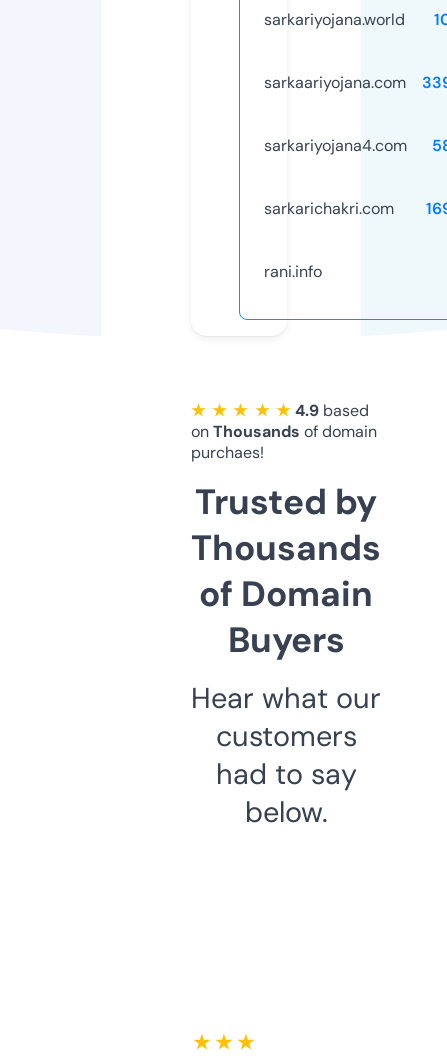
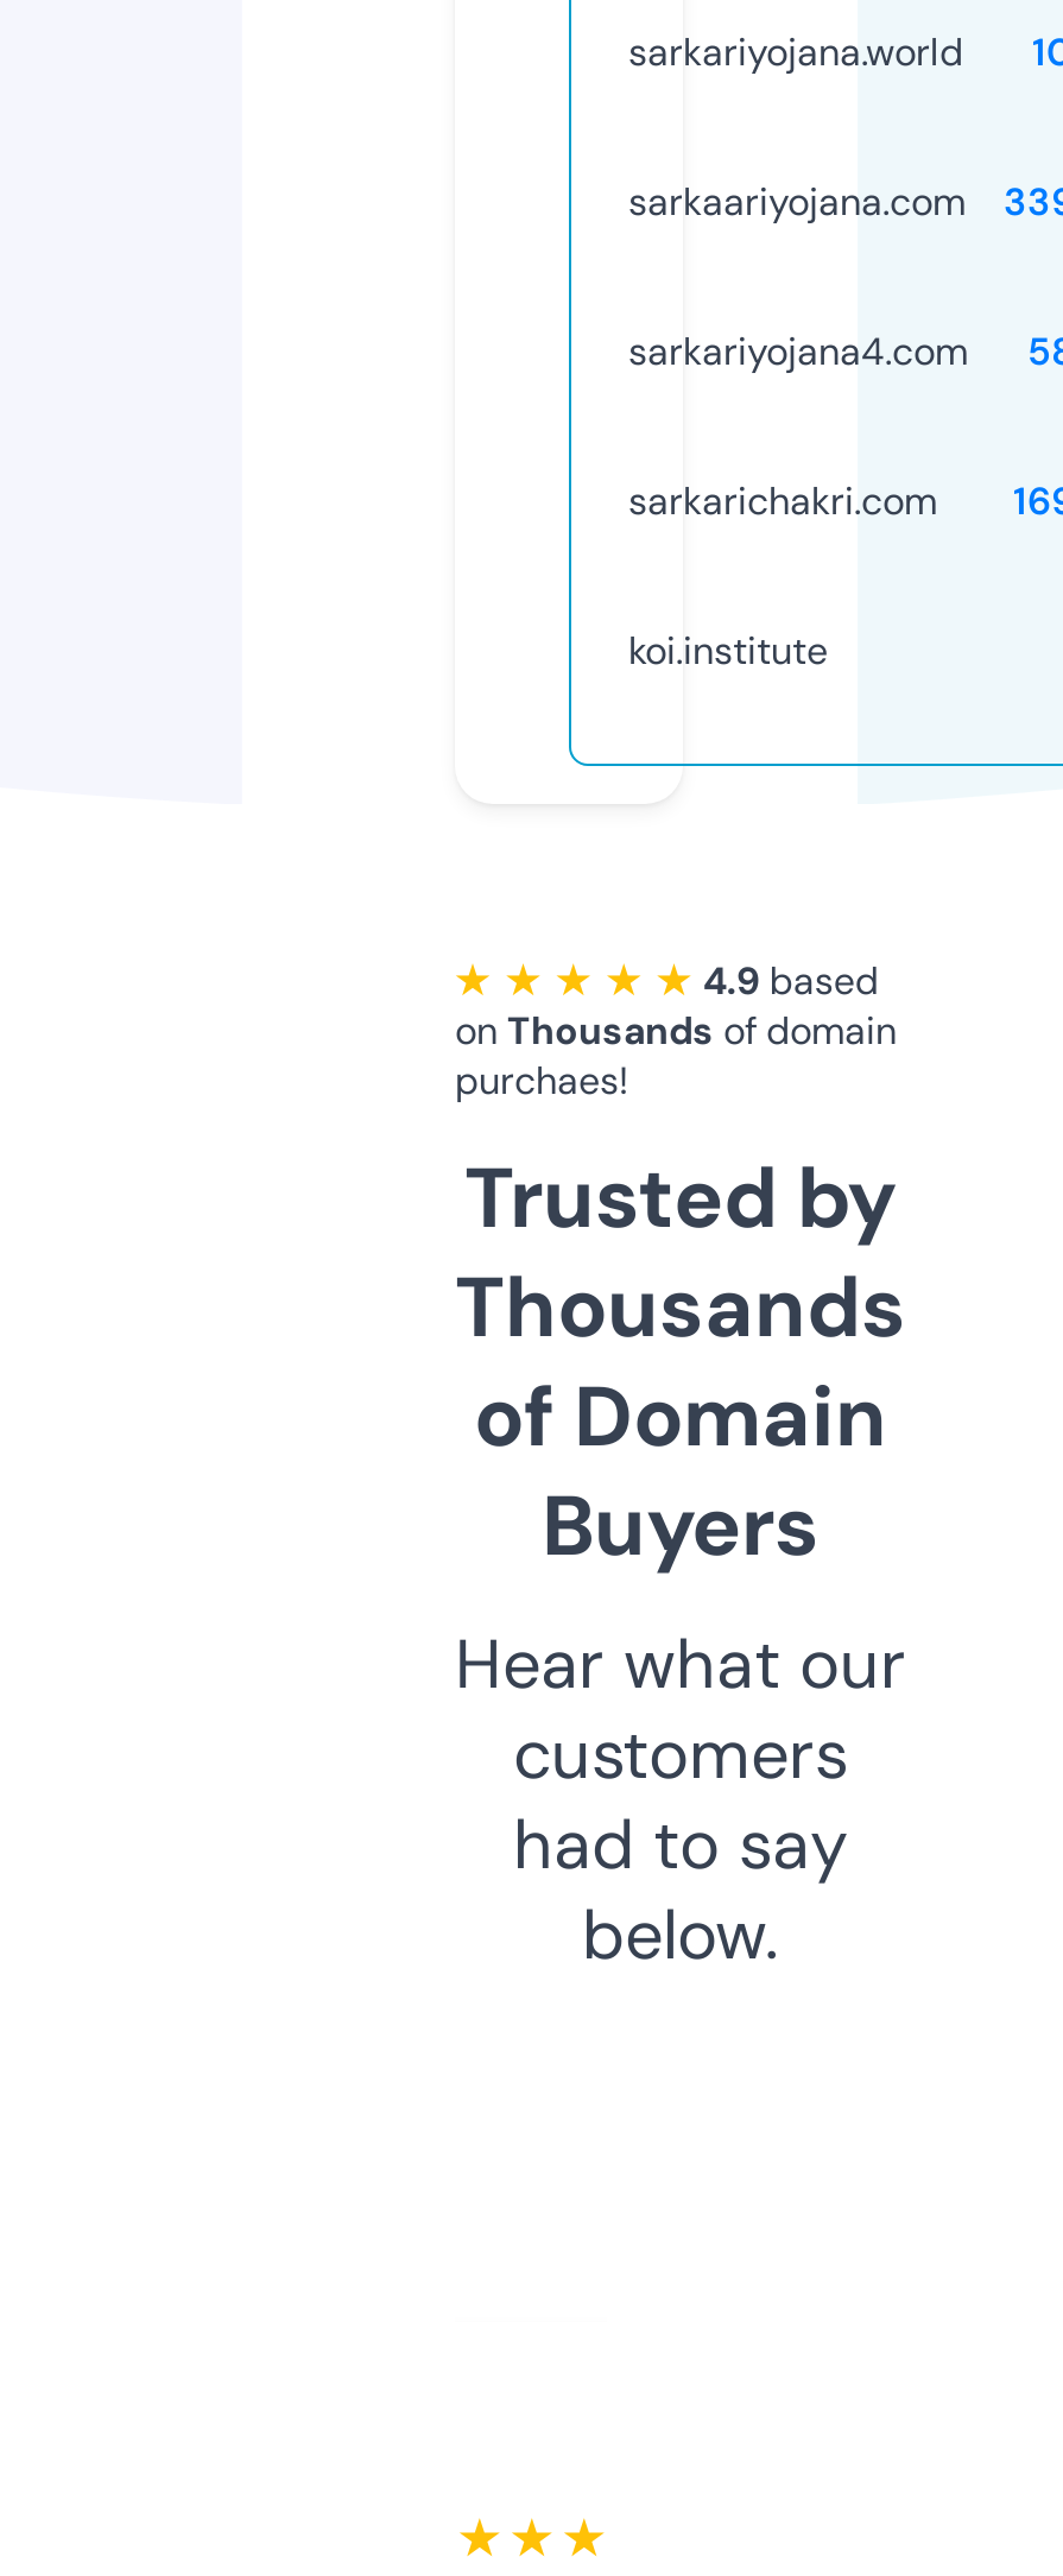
[264,261,322,282] rani.info -> [628,625,828,675] koi.institute

